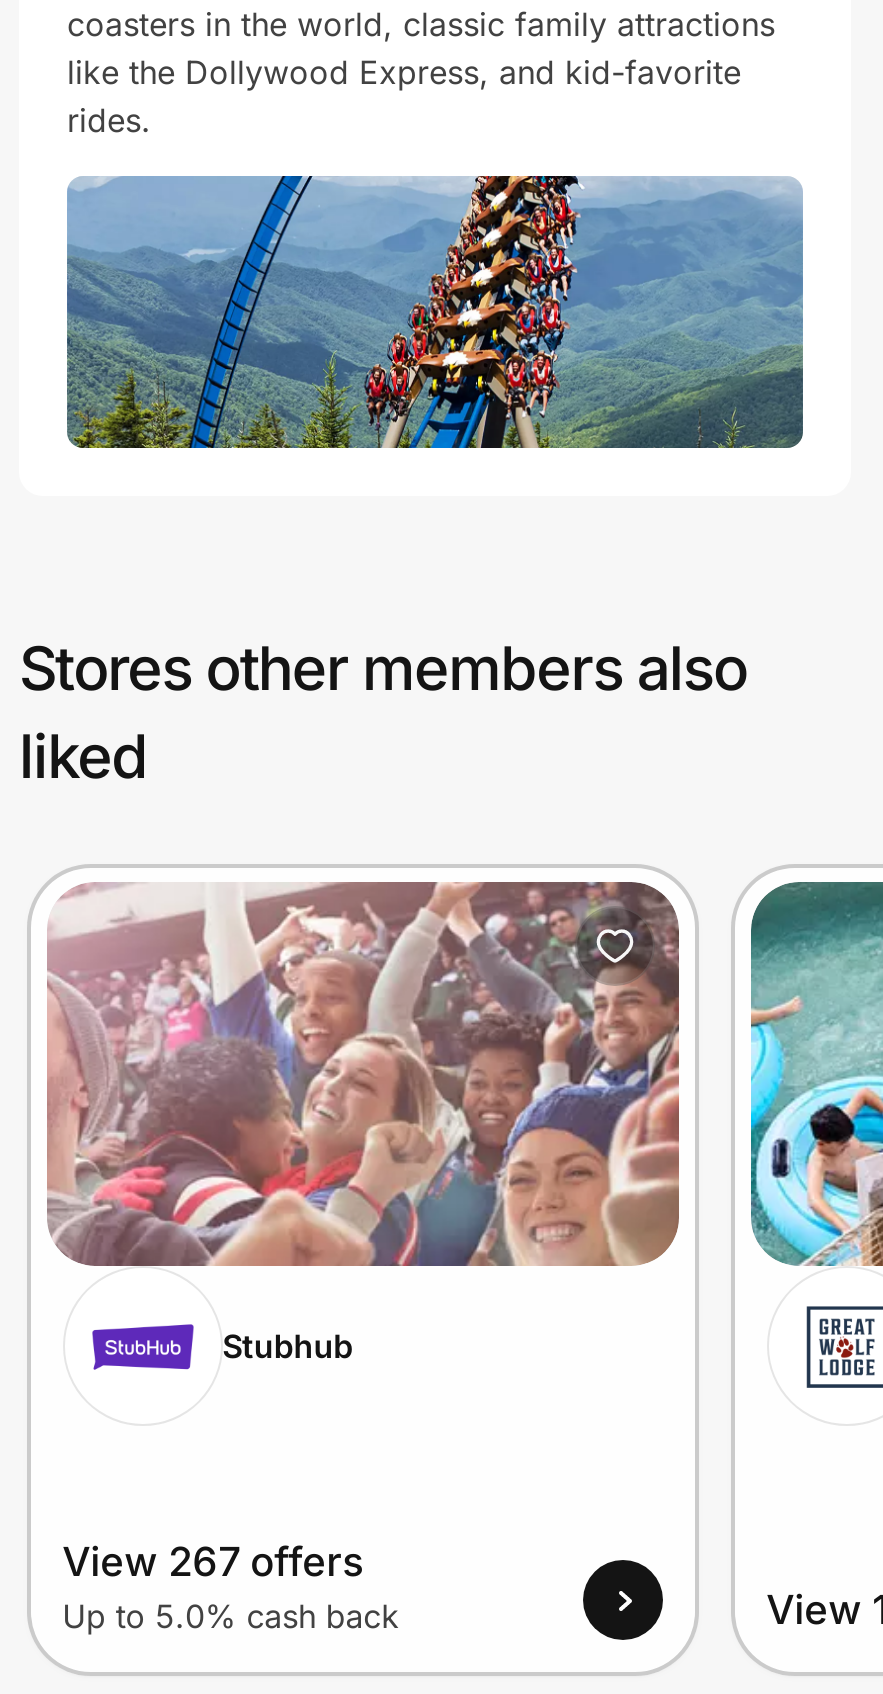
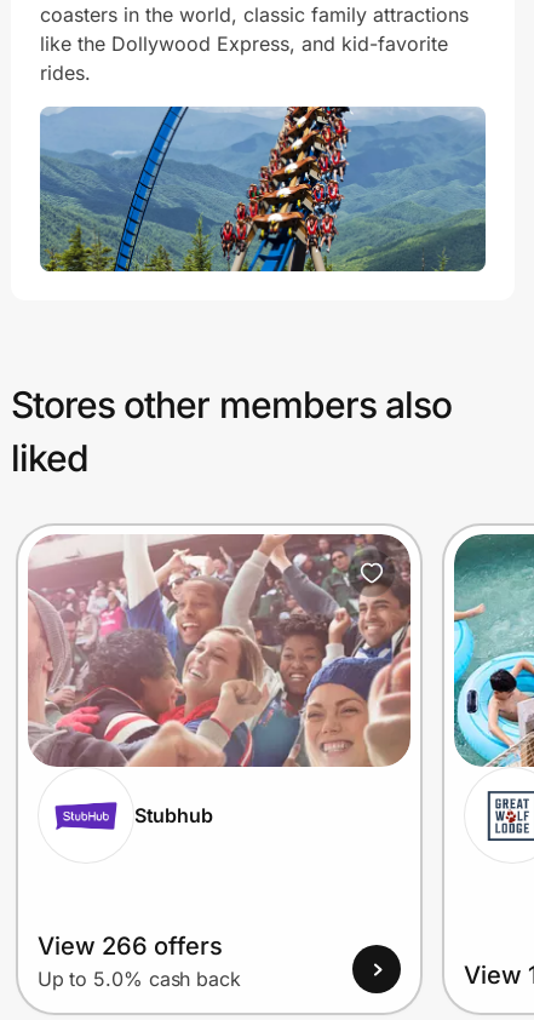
[62,1539,364,1587] View 267 offers -> [37,932,222,961] View 266 offers

